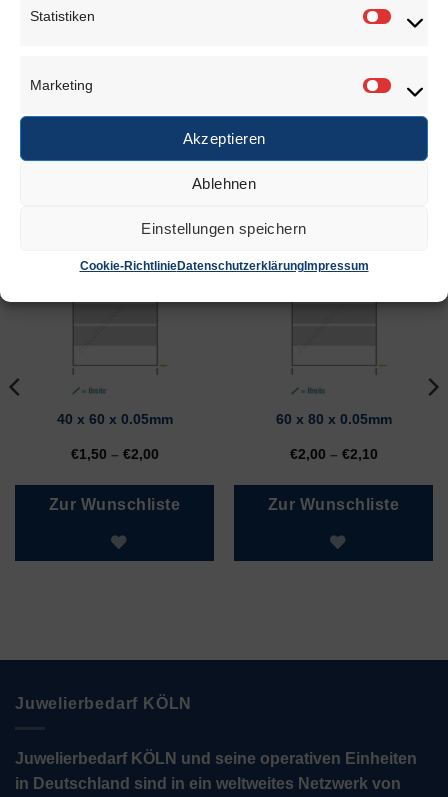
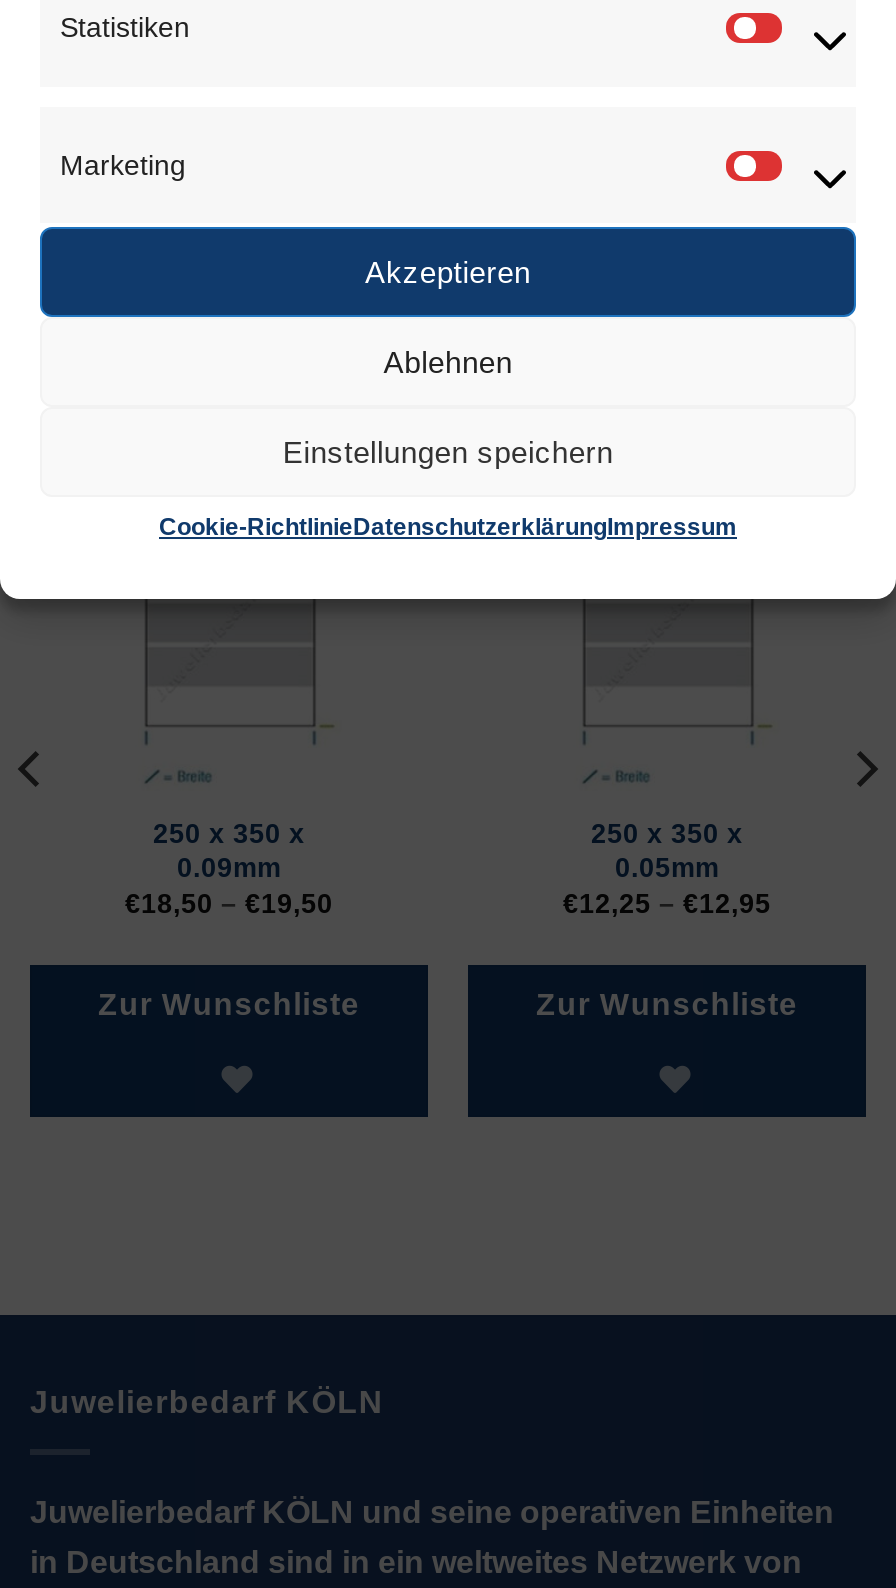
[56,412,172,462] 40 x 60 x 0.05mm | €1,50 – €2,00 -> [125,818,333,919] 250 x 350 x | 0.09mm | €18,50 – €19,50
[275,412,391,462] 60 x 80 x 0.05mm | €2,00 – €2,10 -> [563,818,771,919] 250 x 350 x | 0.05mm | €12,25 – €12,95

